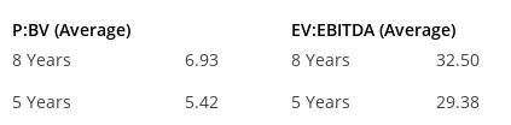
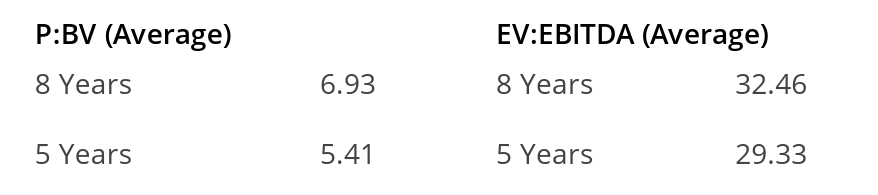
[436,48,479,71] 32.50 -> [735,64,807,102] 32.46
[185,90,219,113] 5.42 -> [320,134,376,172] 5.41
[436,90,479,113] 29.38 -> [735,134,807,172] 29.33

